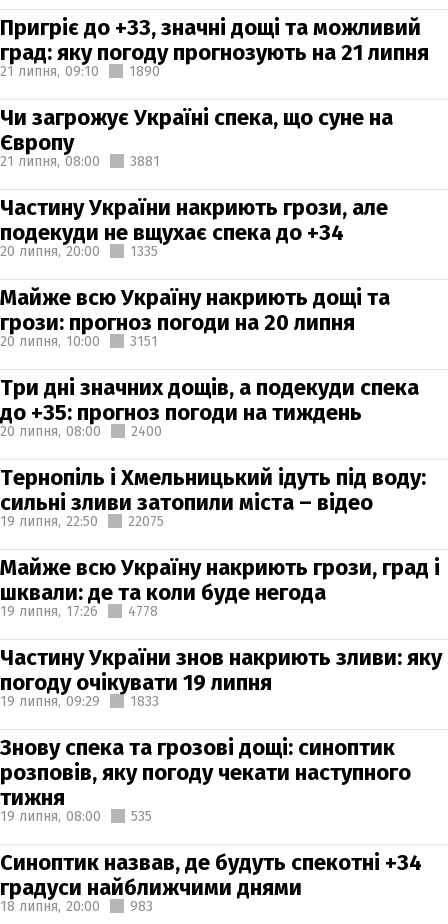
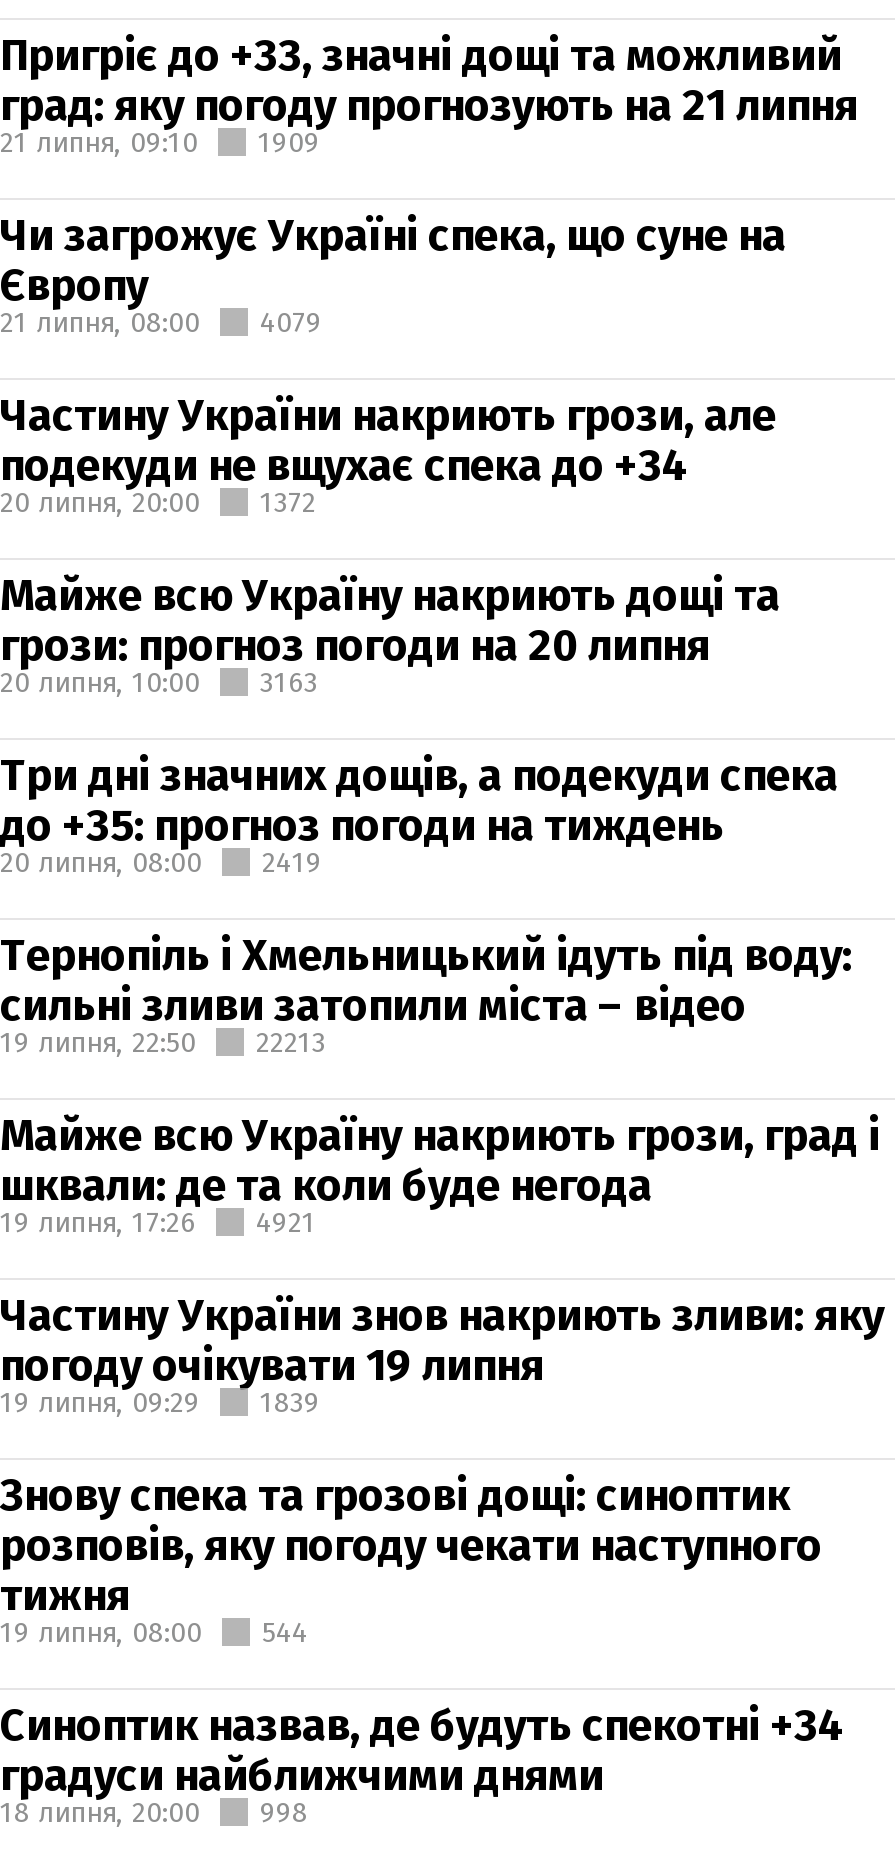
[129,62,160,79] 1890 -> [258,125,320,159] 1909
[0,152,160,169] 21 липня, 08:00 3881 -> [0,305,322,339] 21 липня, 08:00 4079
[0,242,158,259] 20 липня, 20:00 1335 -> [0,485,316,519] 20 липня, 20:00 1372
[0,332,158,349] 20 липня, 10:00 3151 -> [0,665,318,699] 20 липня, 10:00 3163
[0,422,162,439] 20 липня, 08:00 2400 -> [0,845,322,879] 20 липня, 08:00 2419
[0,512,164,529] 19 липня, 22:50 22075 -> [0,1025,326,1059] 19 липня, 22:50 22213
[0,602,158,619] 19 липня, 17:26 4778 -> [0,1205,316,1239] 19 липня, 17:26 4921
[0,692,159,709] 19 липня, 09:29 1833 -> [0,1385,320,1419] 19 липня, 09:29 1839
[0,807,152,824] 19 липня, 08:00 535 -> [0,1615,308,1649] 19 липня, 08:00 544
[0,897,153,914] 18 липня, 20:00 983 -> [0,1795,308,1829] 18 липня, 20:00 998

